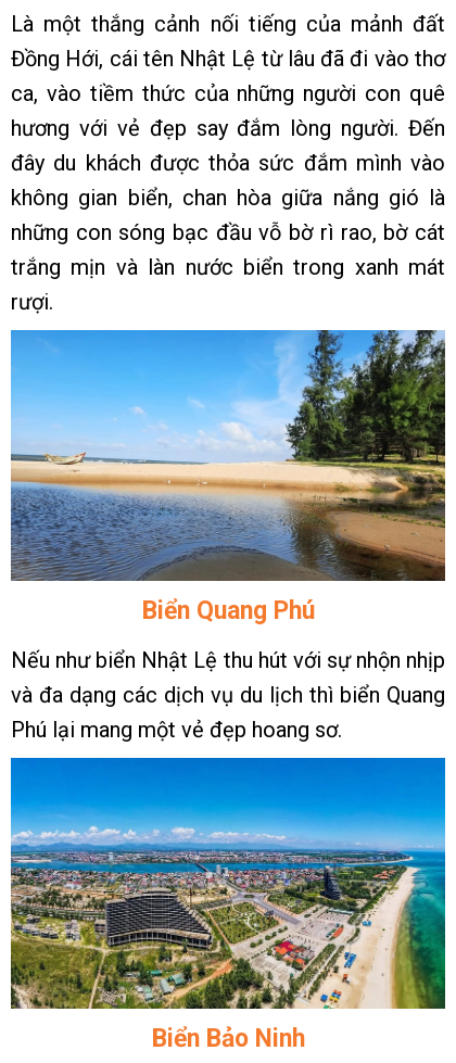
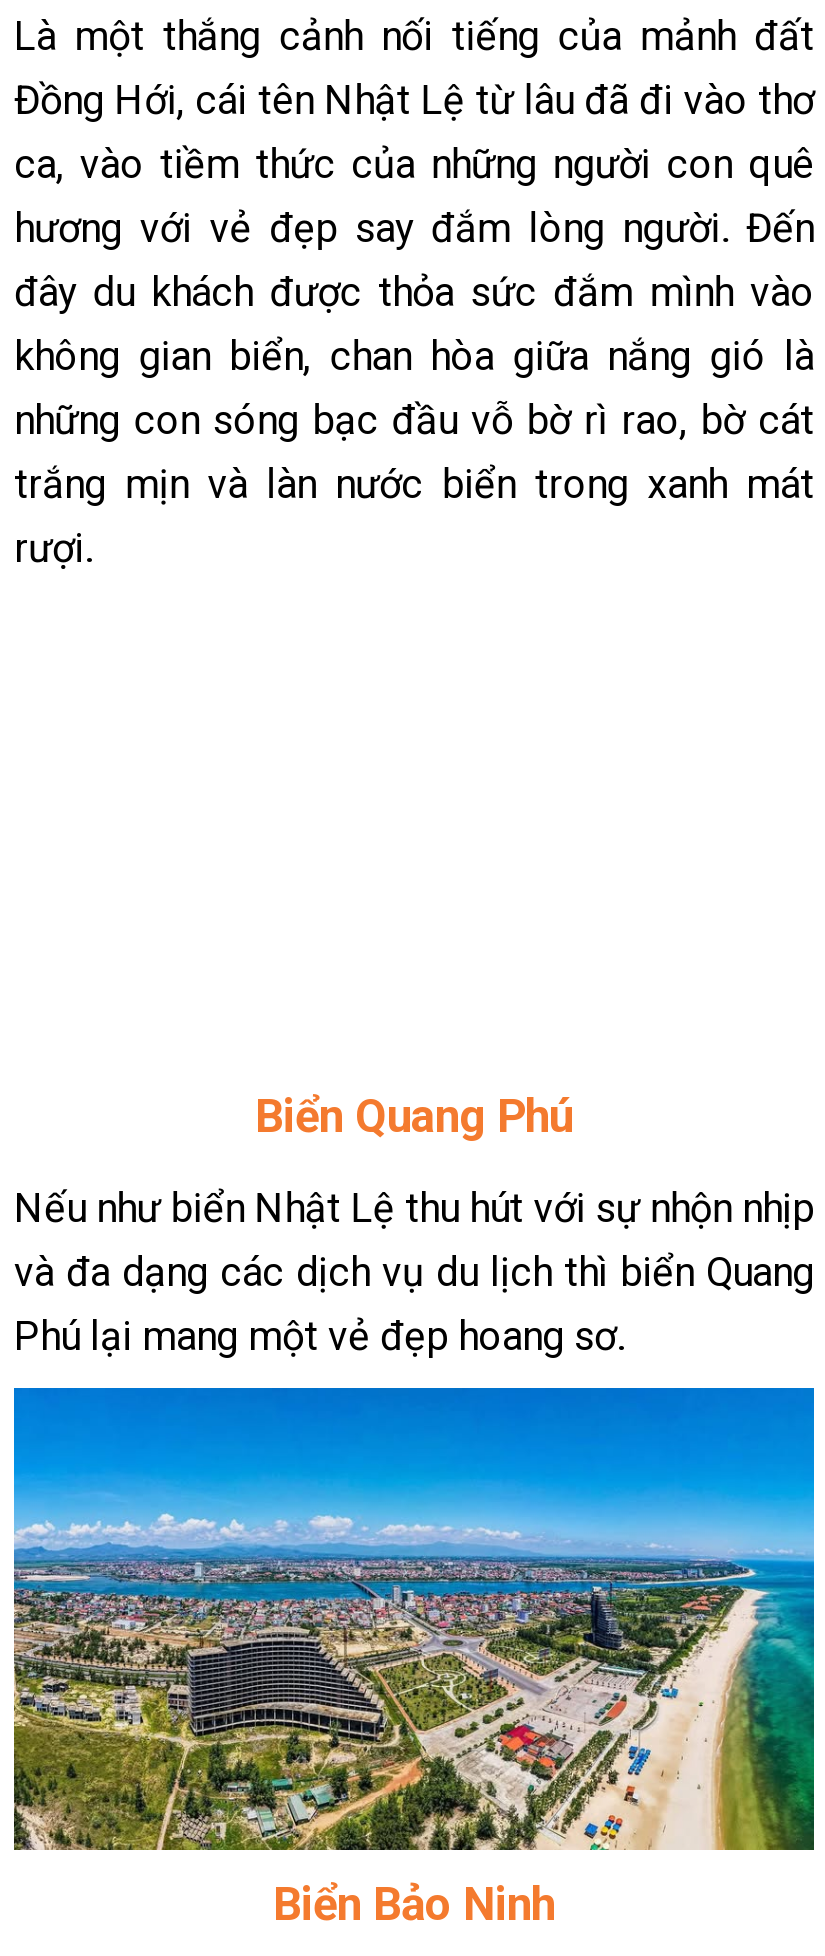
[10,329,446,582] [image] -> none

